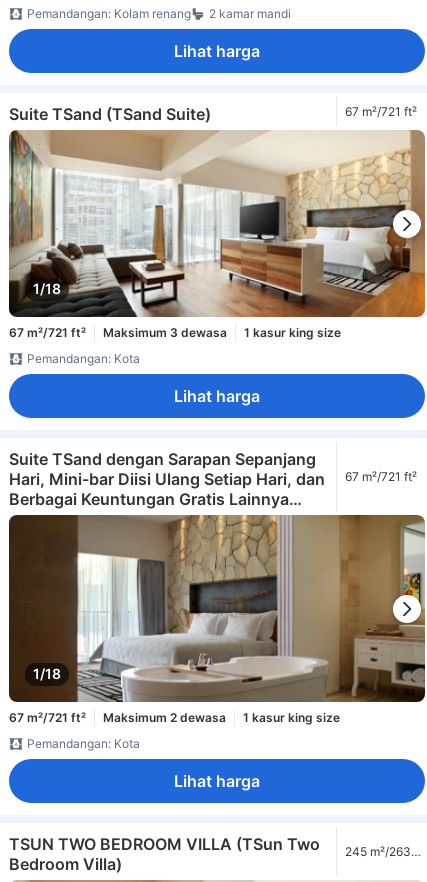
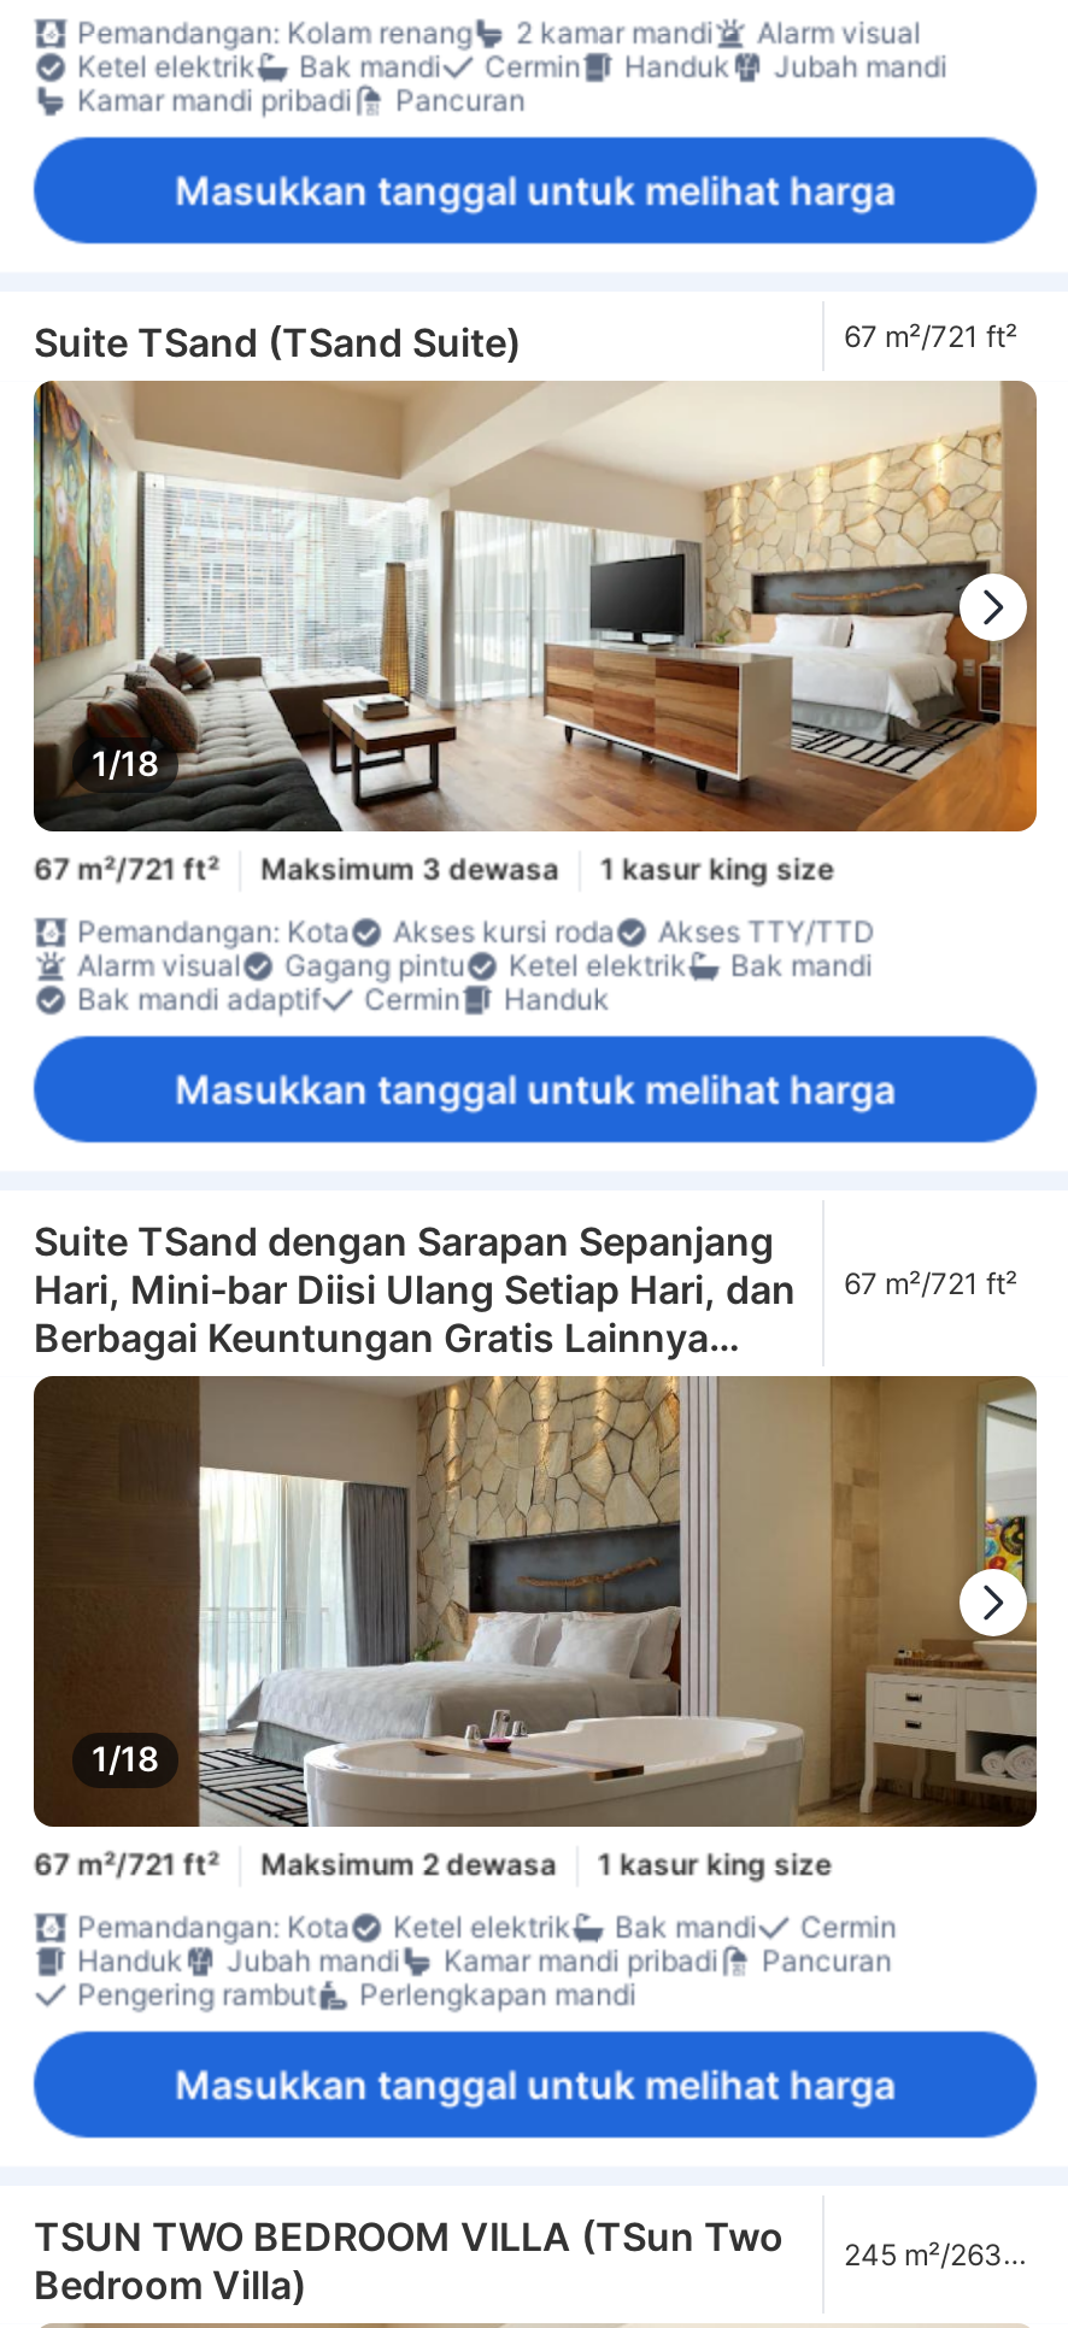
[174,41,260,61] Lihat harga -> [77,14,947,214] Alarm visual | Ketel elektrik | Bak mandi | Cermin | Handuk | Jubah mandi | Kamar mandi pribadi | Pancuran | Masukkan tanggal untuk melihat harga
[174,386,260,406] Lihat harga -> [77,913,896,1113] Akses kursi roda | Akses TTY/TTD | Alarm visual | Gagang pintu | Ketel elektrik | Bak mandi | Bak mandi adaptif | Cermin | Handuk | Masukkan tanggal untuk melihat harga
[174,771,260,791] Lihat harga -> [77,1908,897,2108] Ketel elektrik | Bak mandi | Cermin | Handuk | Jubah mandi | Kamar mandi pribadi | Pancuran | Pengering rambut | Perlengkapan mandi | Masukkan tanggal untuk melihat harga

